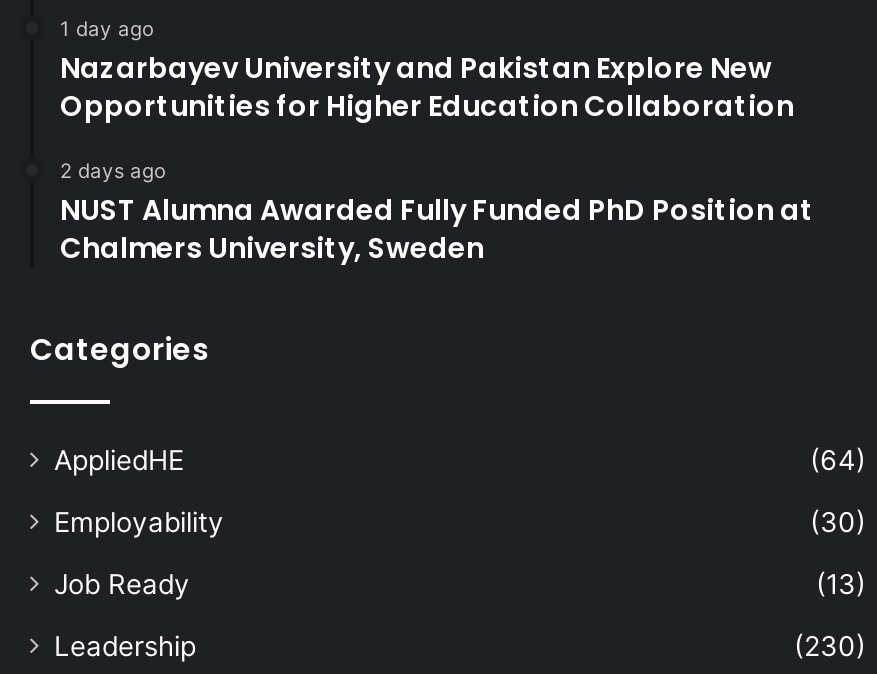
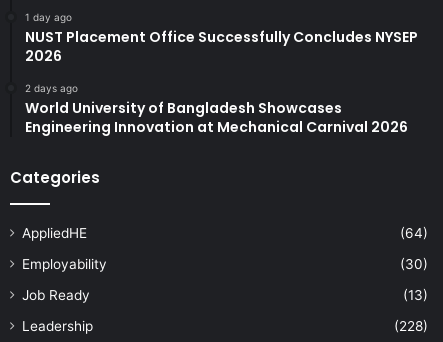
[60,47,794,125] Nazarbayev University and Pakistan Explore New | Opportunities for Higher Education Collaboration -> [25,27,418,66] NUST Placement Office Successfully Concludes NYSEP | 2026
[60,189,814,267] NUST Alumna Awarded Fully Funded PhD Position at | Chalmers University, Sweden -> [25,98,408,137] World University of Bangladesh Showcases | Engineering Innovation at Mechanical Carnival 2026
[794,629,866,661] (230) -> [394,318,428,334] (228)

